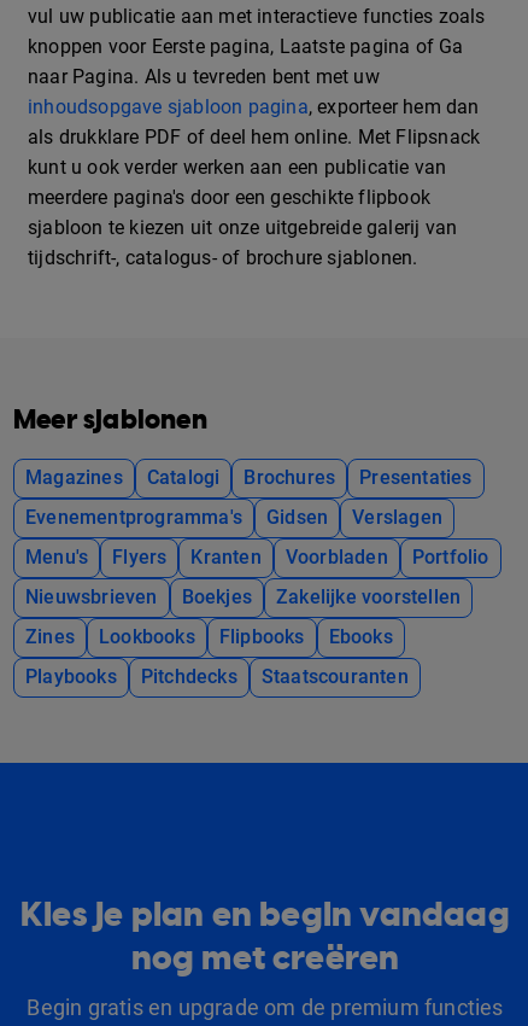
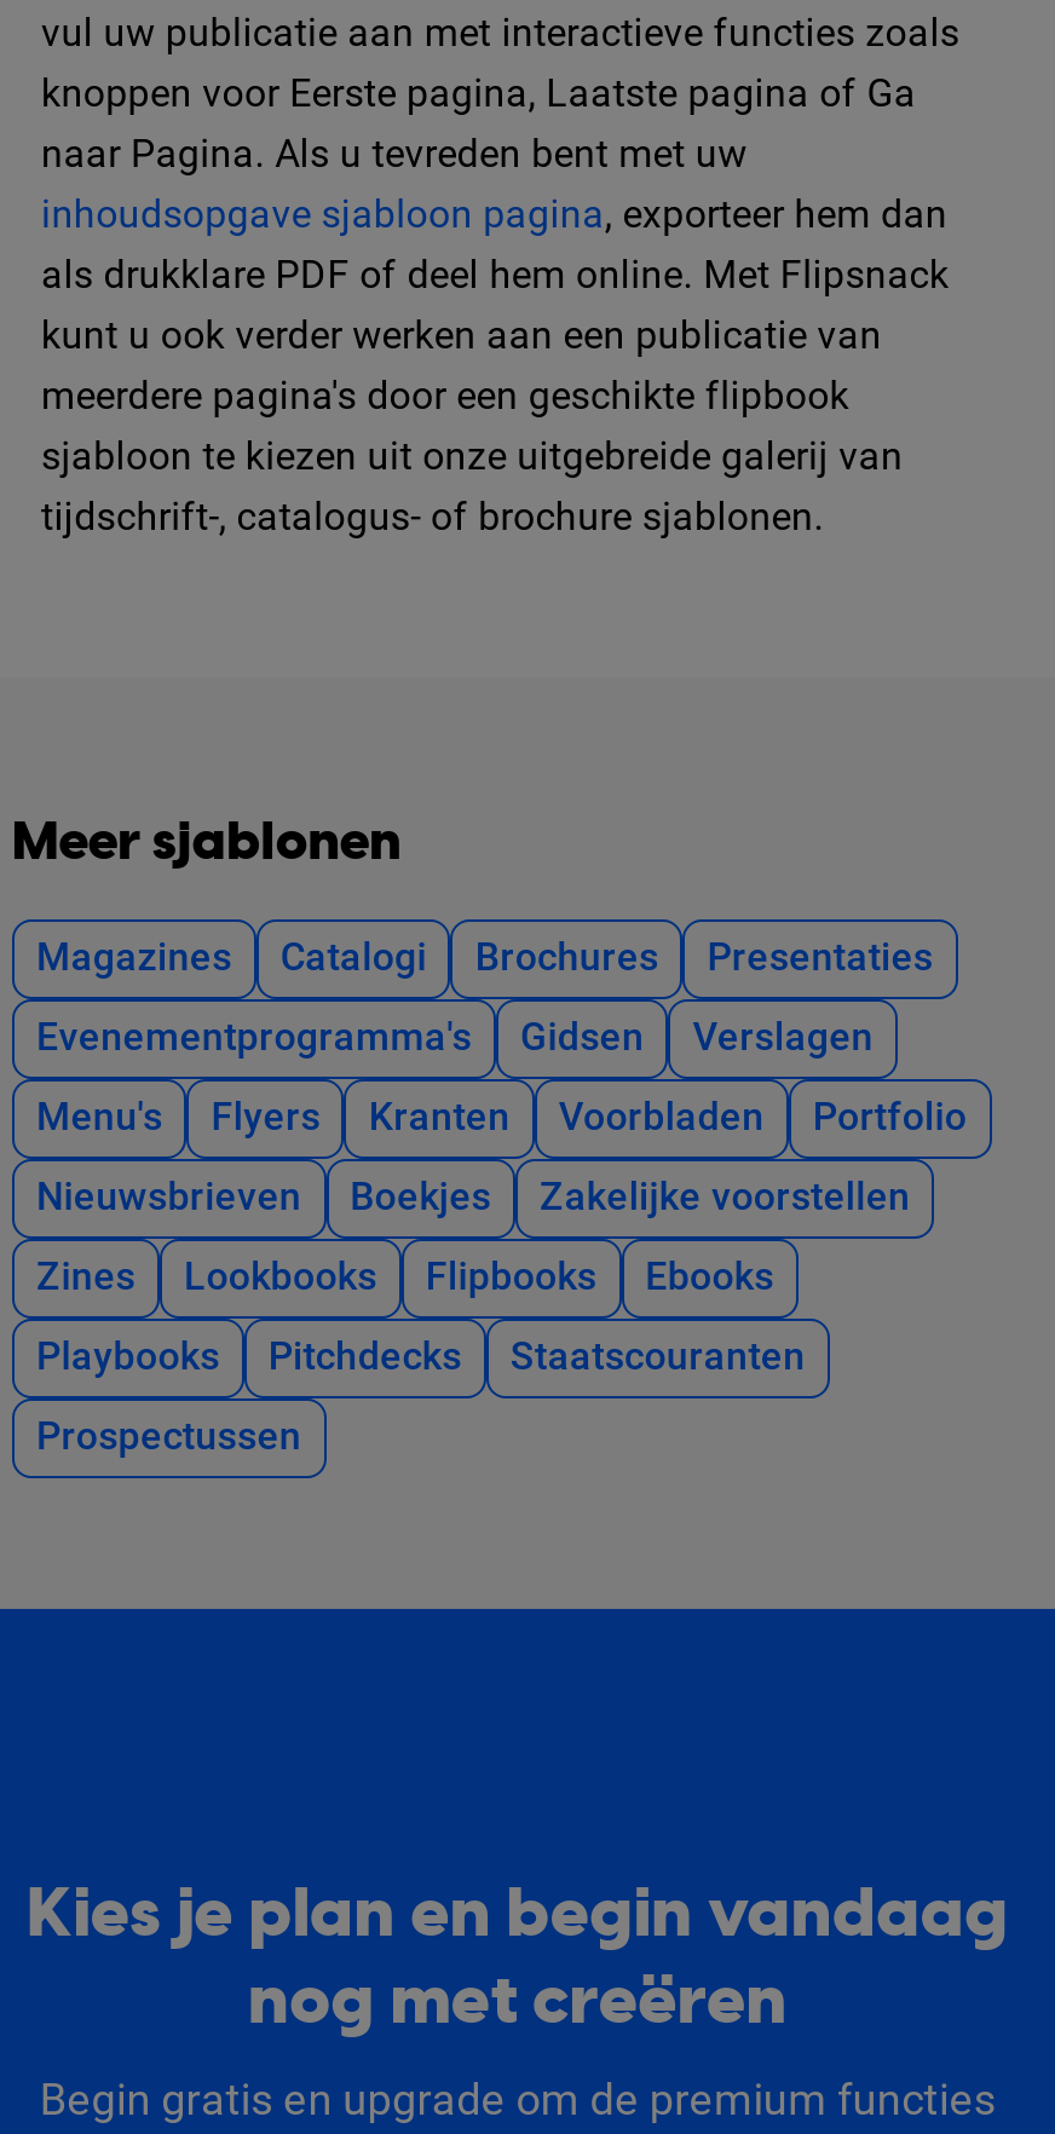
none -> [36,1414,301,1460] Prospectussen

